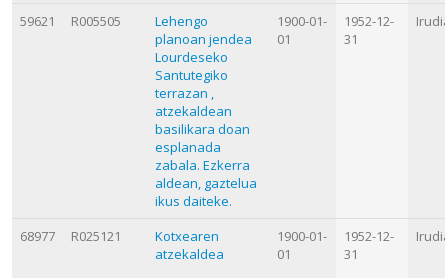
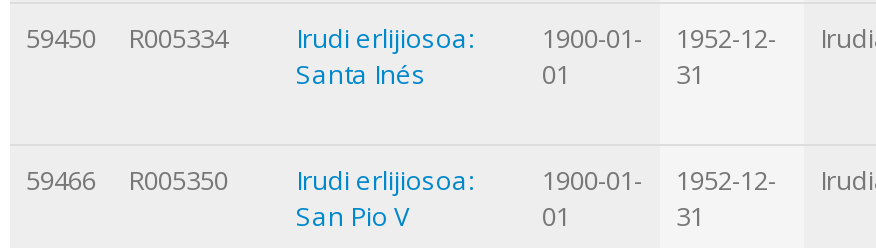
[20,12,257,210] 59621 | R005505 | Lehengo | planoan jendea | Lourdeseko | Santutegiko | terrazan , | atzekaldean | basilikara doan | esplanada | zabala. Ezkerra | aldean, gaztelua | ikus daiteke. -> [26,20,474,92] 59450 | R005334 | Irudi erlijiosoa: | Santa Inés
[20,227,224,263] 68977 | R025121 | Kotxearen | atzekaldea -> [26,162,474,234] 59466 | R005350 | Irudi erlijiosoa: | San Pio V

